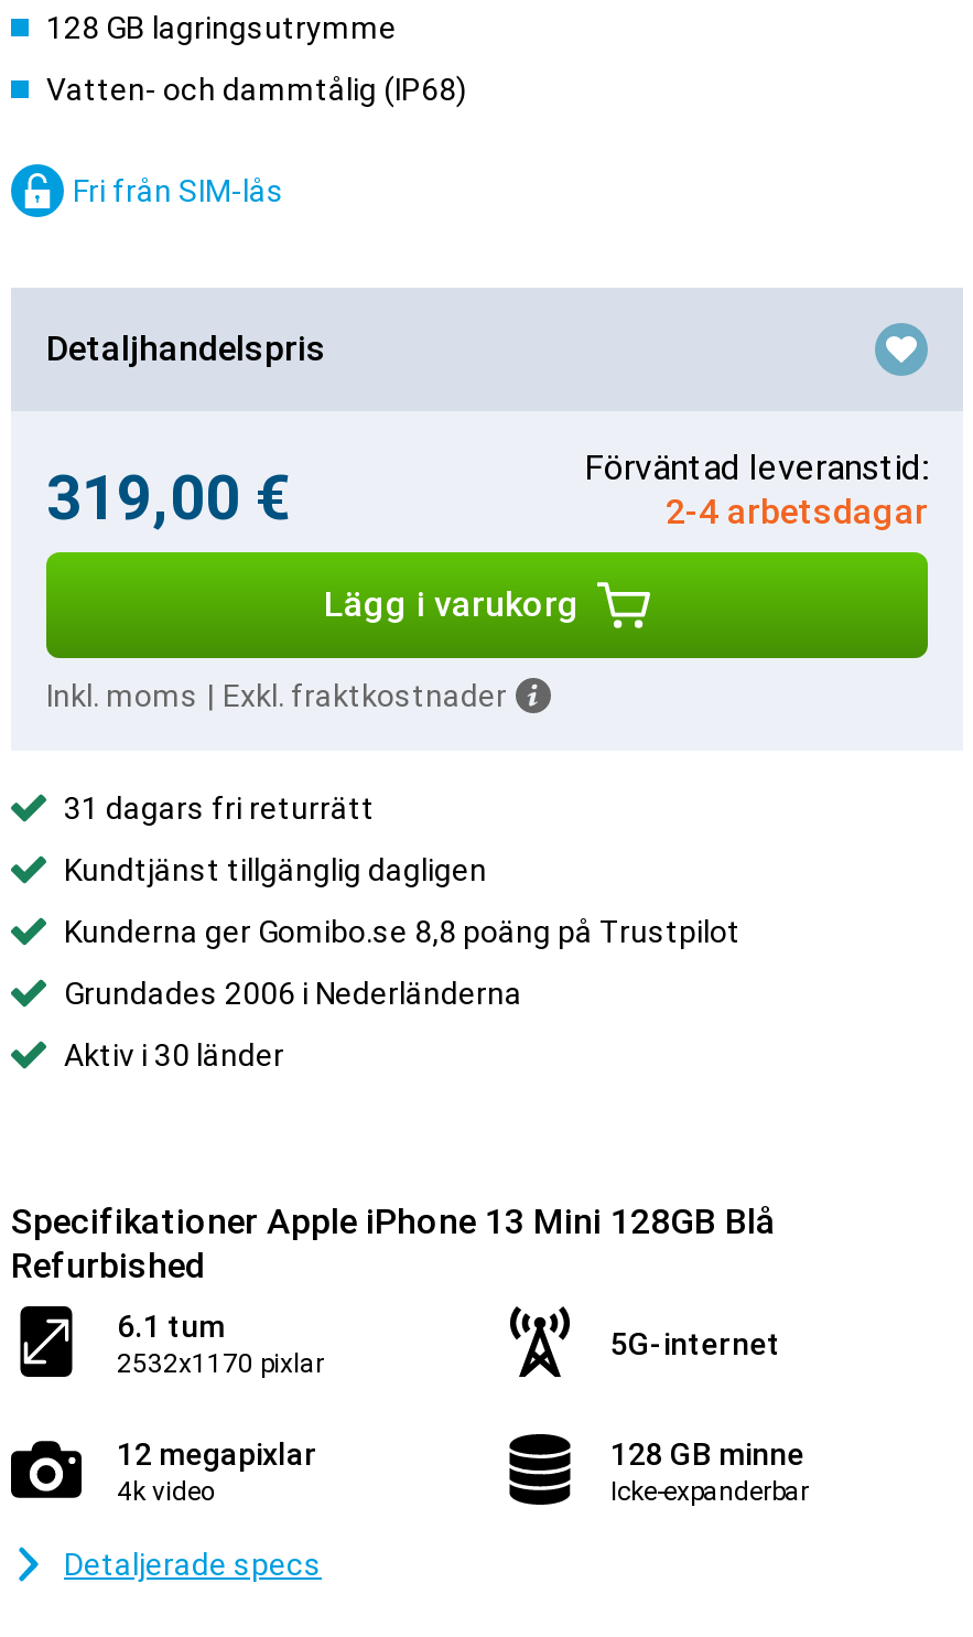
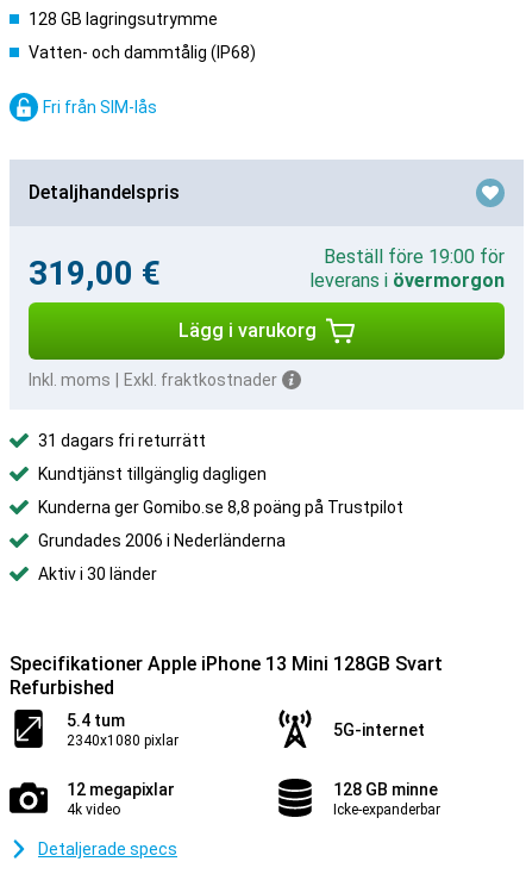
[584,446,928,532] Förväntad leveranstid: | 2-4 arbetsdagar -> [309,245,505,292] Beställ före 19:00 för | leverans i övermorgon
[11,1200,776,1242] Specifikationer Apple iPhone 13 Mini 128GB Blå -> [10,653,443,675] Specifikationer Apple iPhone 13 Mini 128GB Svart
[117,1308,225,1344] 6.1 tum -> [67,711,125,730] 5.4 tum
[117,1348,324,1379] 2532x1170 pixlar -> [67,732,179,749] 2340x1080 pixlar

